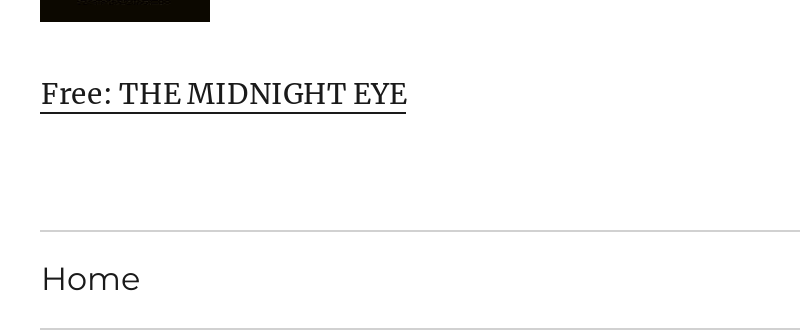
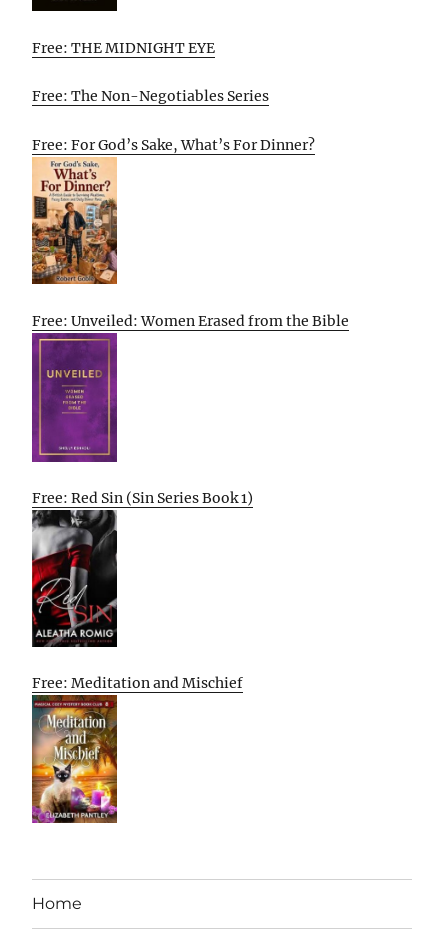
none -> [31,161,349,329] [image] | Free: Unveiled: Women Erased from the Bible
none -> [31,337,253,507] [image] | Free: Red Sin (Sin Series Book 1)
none -> [31,515,243,692] [image] | Free: Meditation and Mischief
none -> [31,700,118,824] [image]
none -> [32,87,315,153] Free: The Non-Negotiables Series | Free: For God’s Sake, What’s For Dinner?

